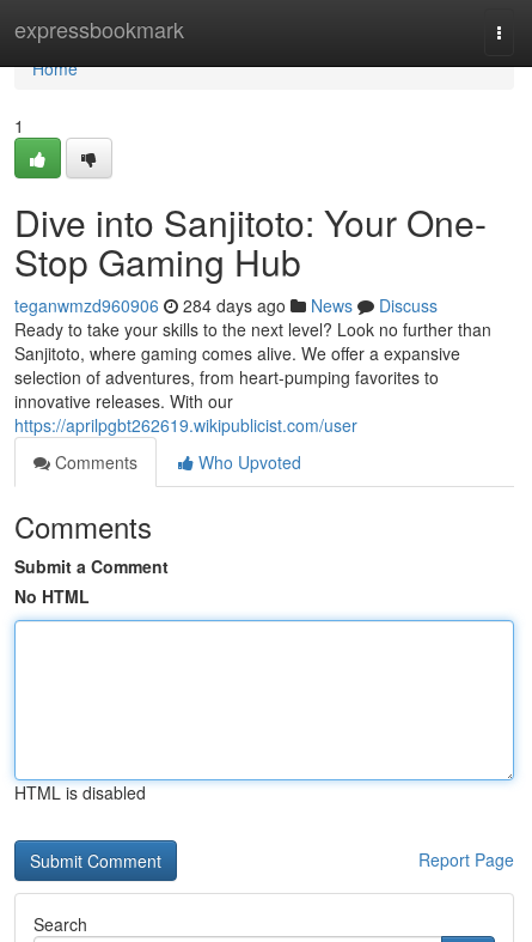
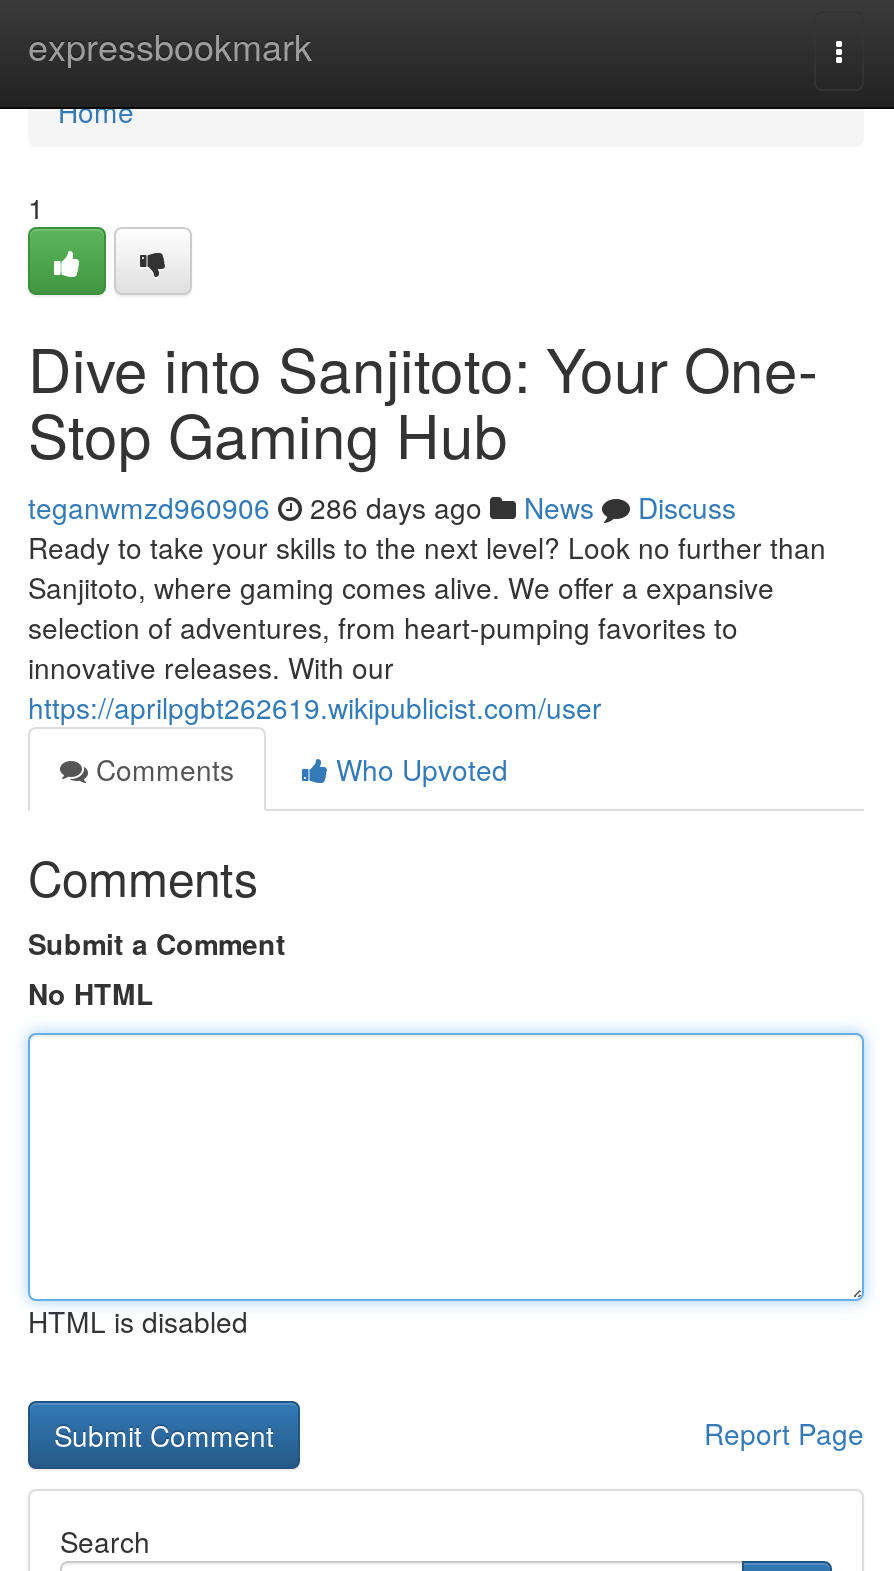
[14,293,438,317] teganwmzd960906 284 days ago News Discuss -> [28,487,736,527] teganwmzd960906 286 days ago News Discuss

